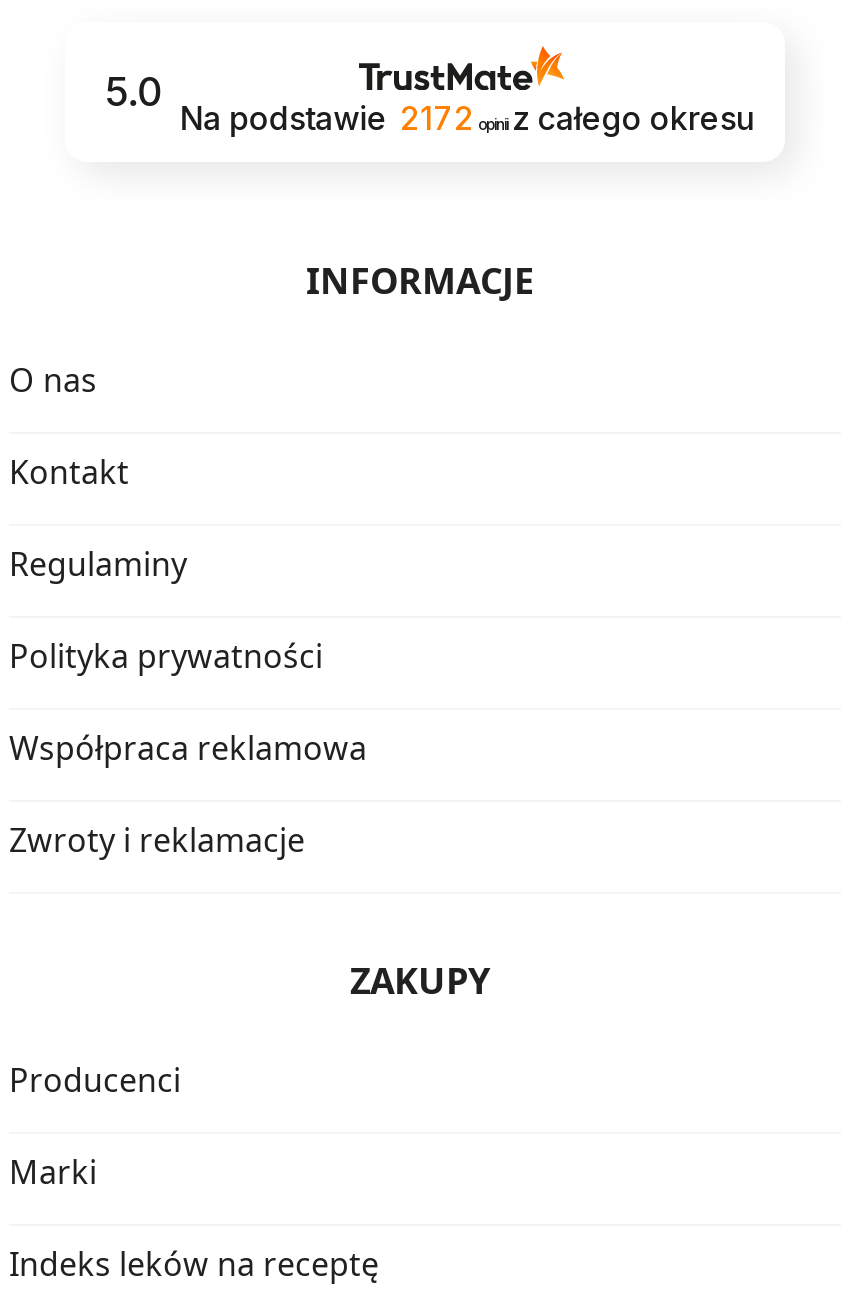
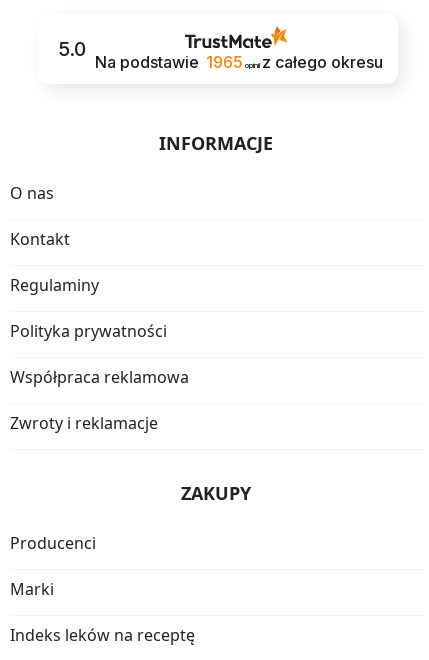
[179,98,754,138] Na podstawie 2172 opiniiz całego okresu -> [95,52,382,72] Na podstawie 1965 opiniiz całego okresu

